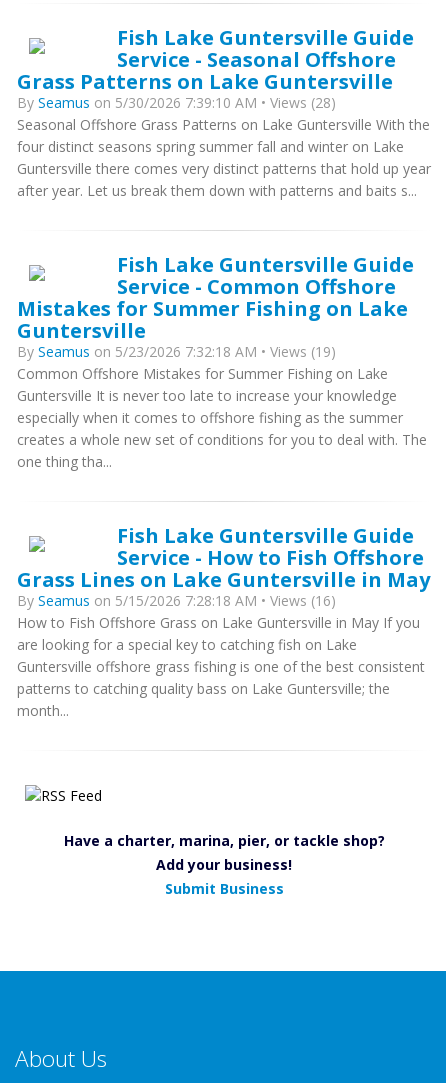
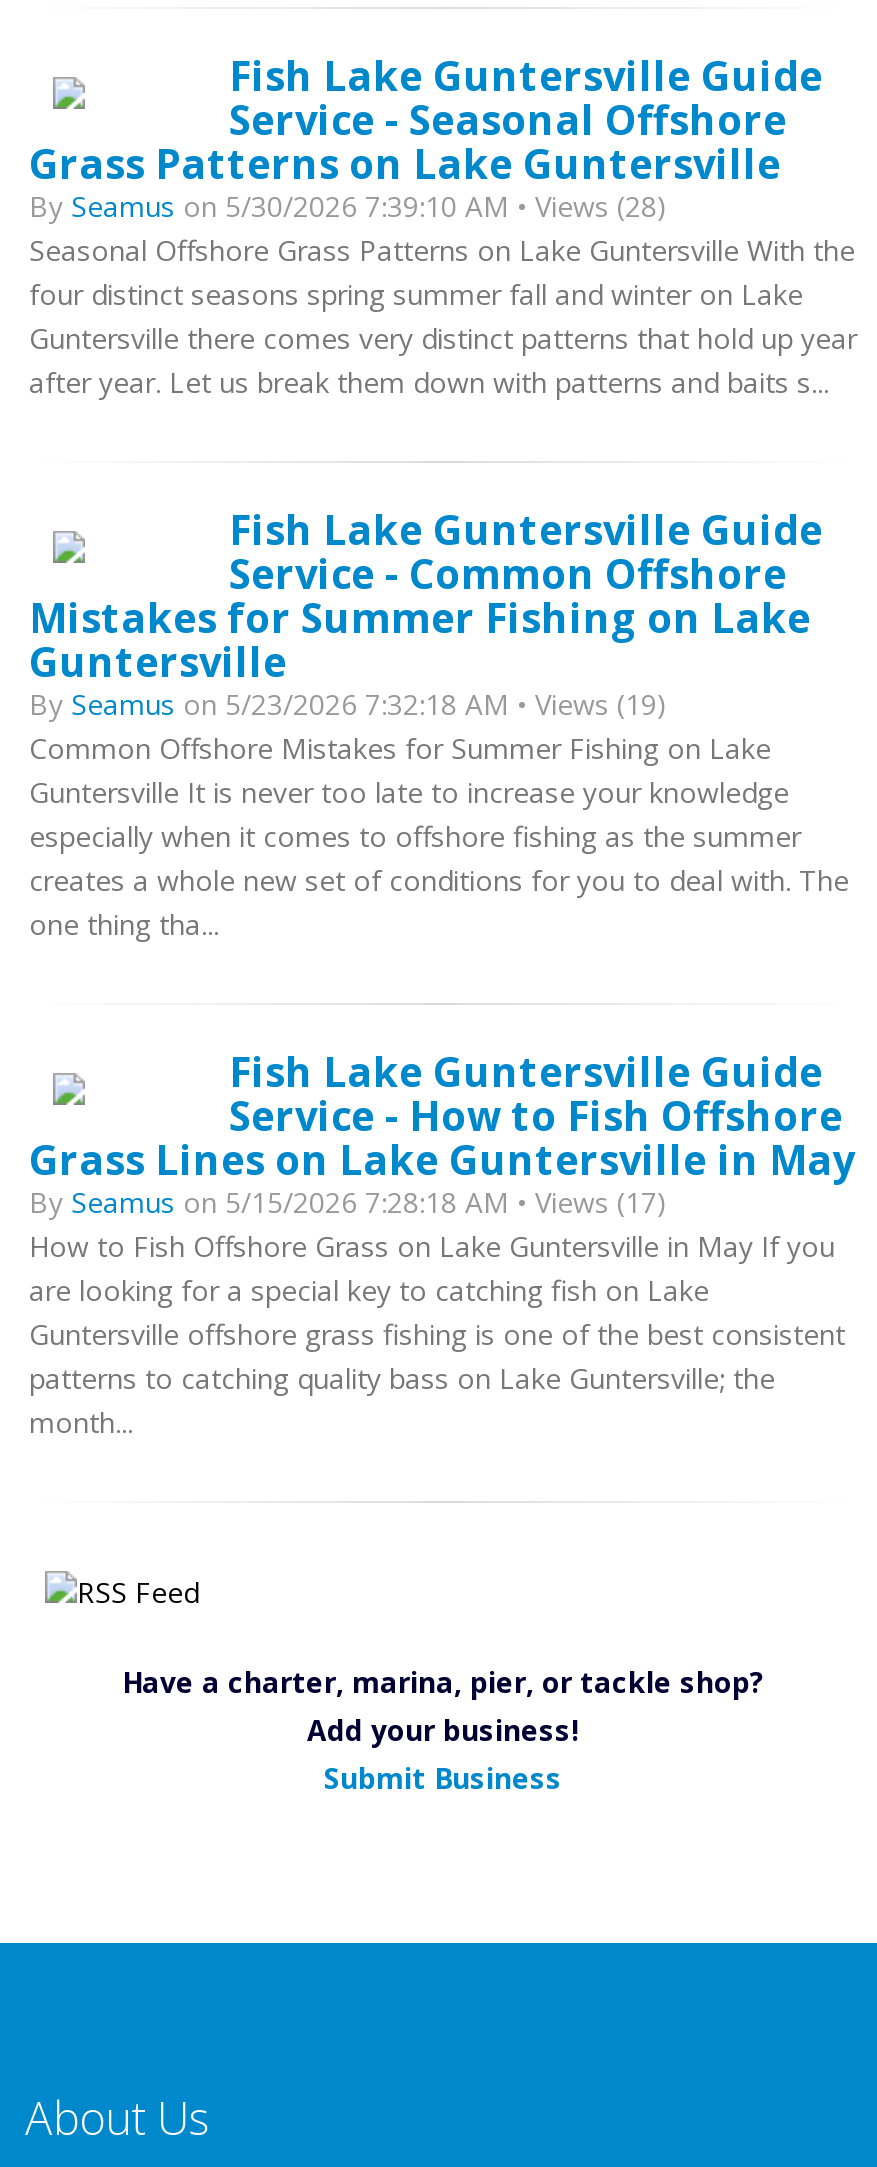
[17,591,336,610] By Seamus on 5/15/2026 7:28:18 AM • Views (16) -> [29,1183,667,1221] By Seamus on 5/15/2026 7:28:18 AM • Views (17)

